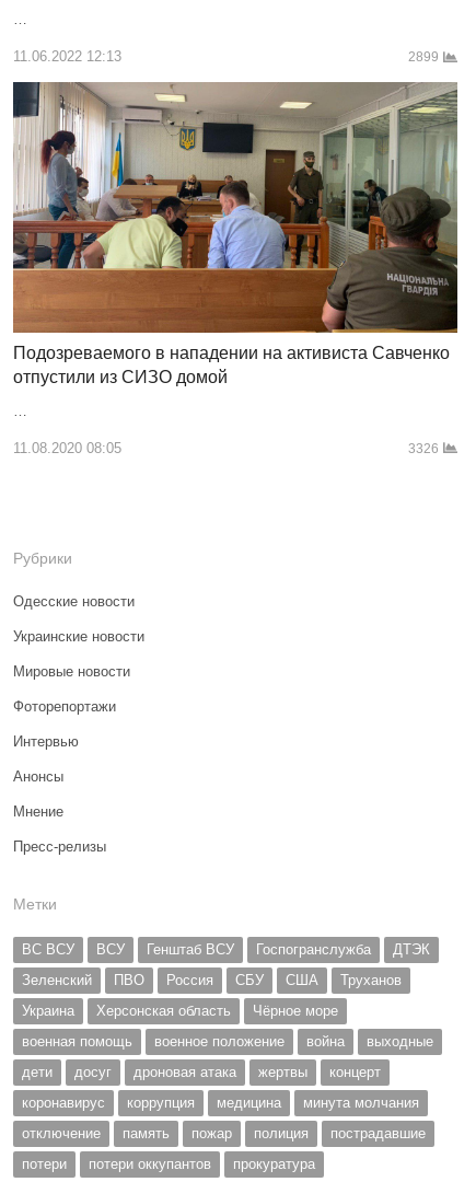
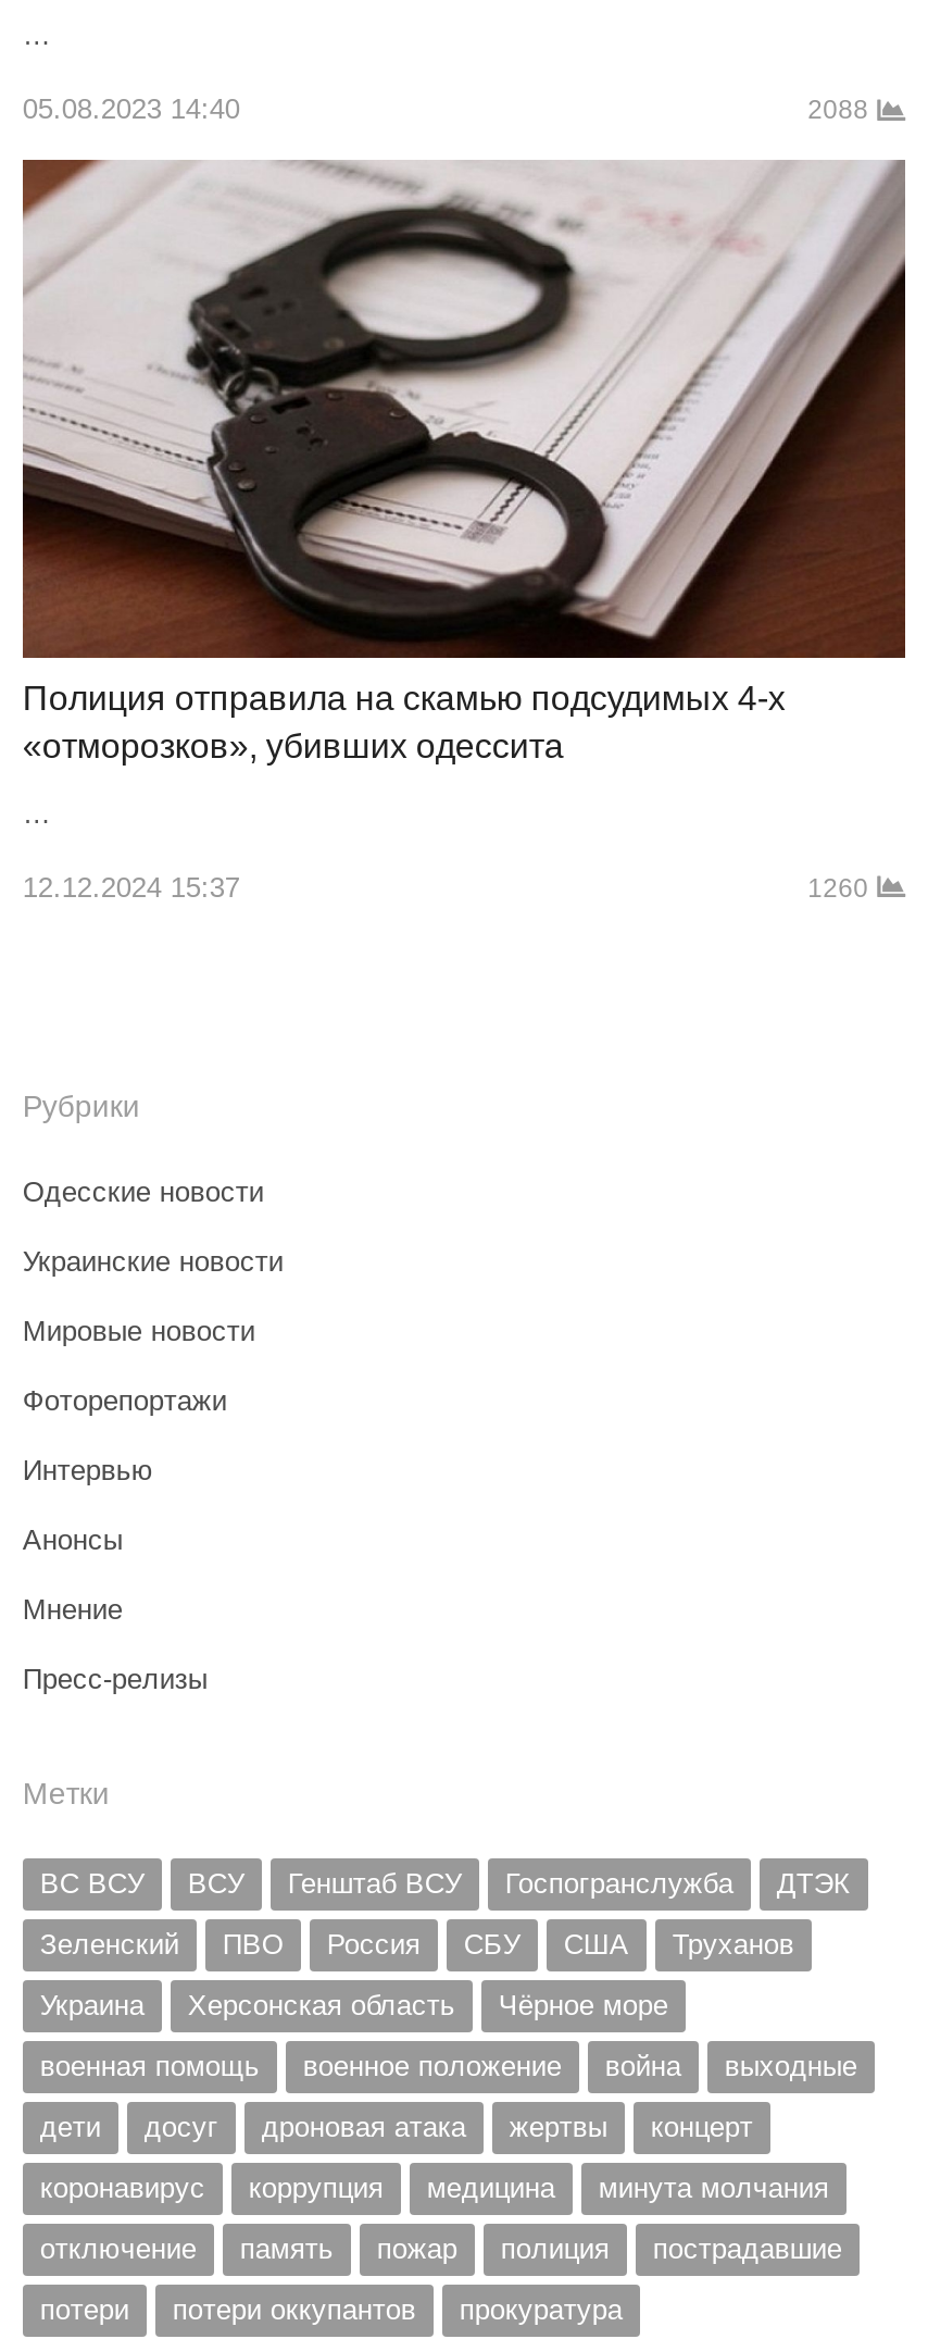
[13,48,439,65] 11.06.2022 12:13 | 2899 -> [23,93,868,125] 05.08.2023 14:40 | 2088
[12,82,457,386] [image] | Подозреваемого в нападении на активиста Савченко | отпустили из СИЗО домой -> [21,160,907,764] [image] | Полиция отправила на скамью подсудимых 4-х | «отморозков», убивших одессита
[13,440,121,456] 11.08.2020 08:05 -> [23,870,240,903] 12.12.2024 15:37
[408,441,439,456] 3326 -> [808,873,868,903] 1260

